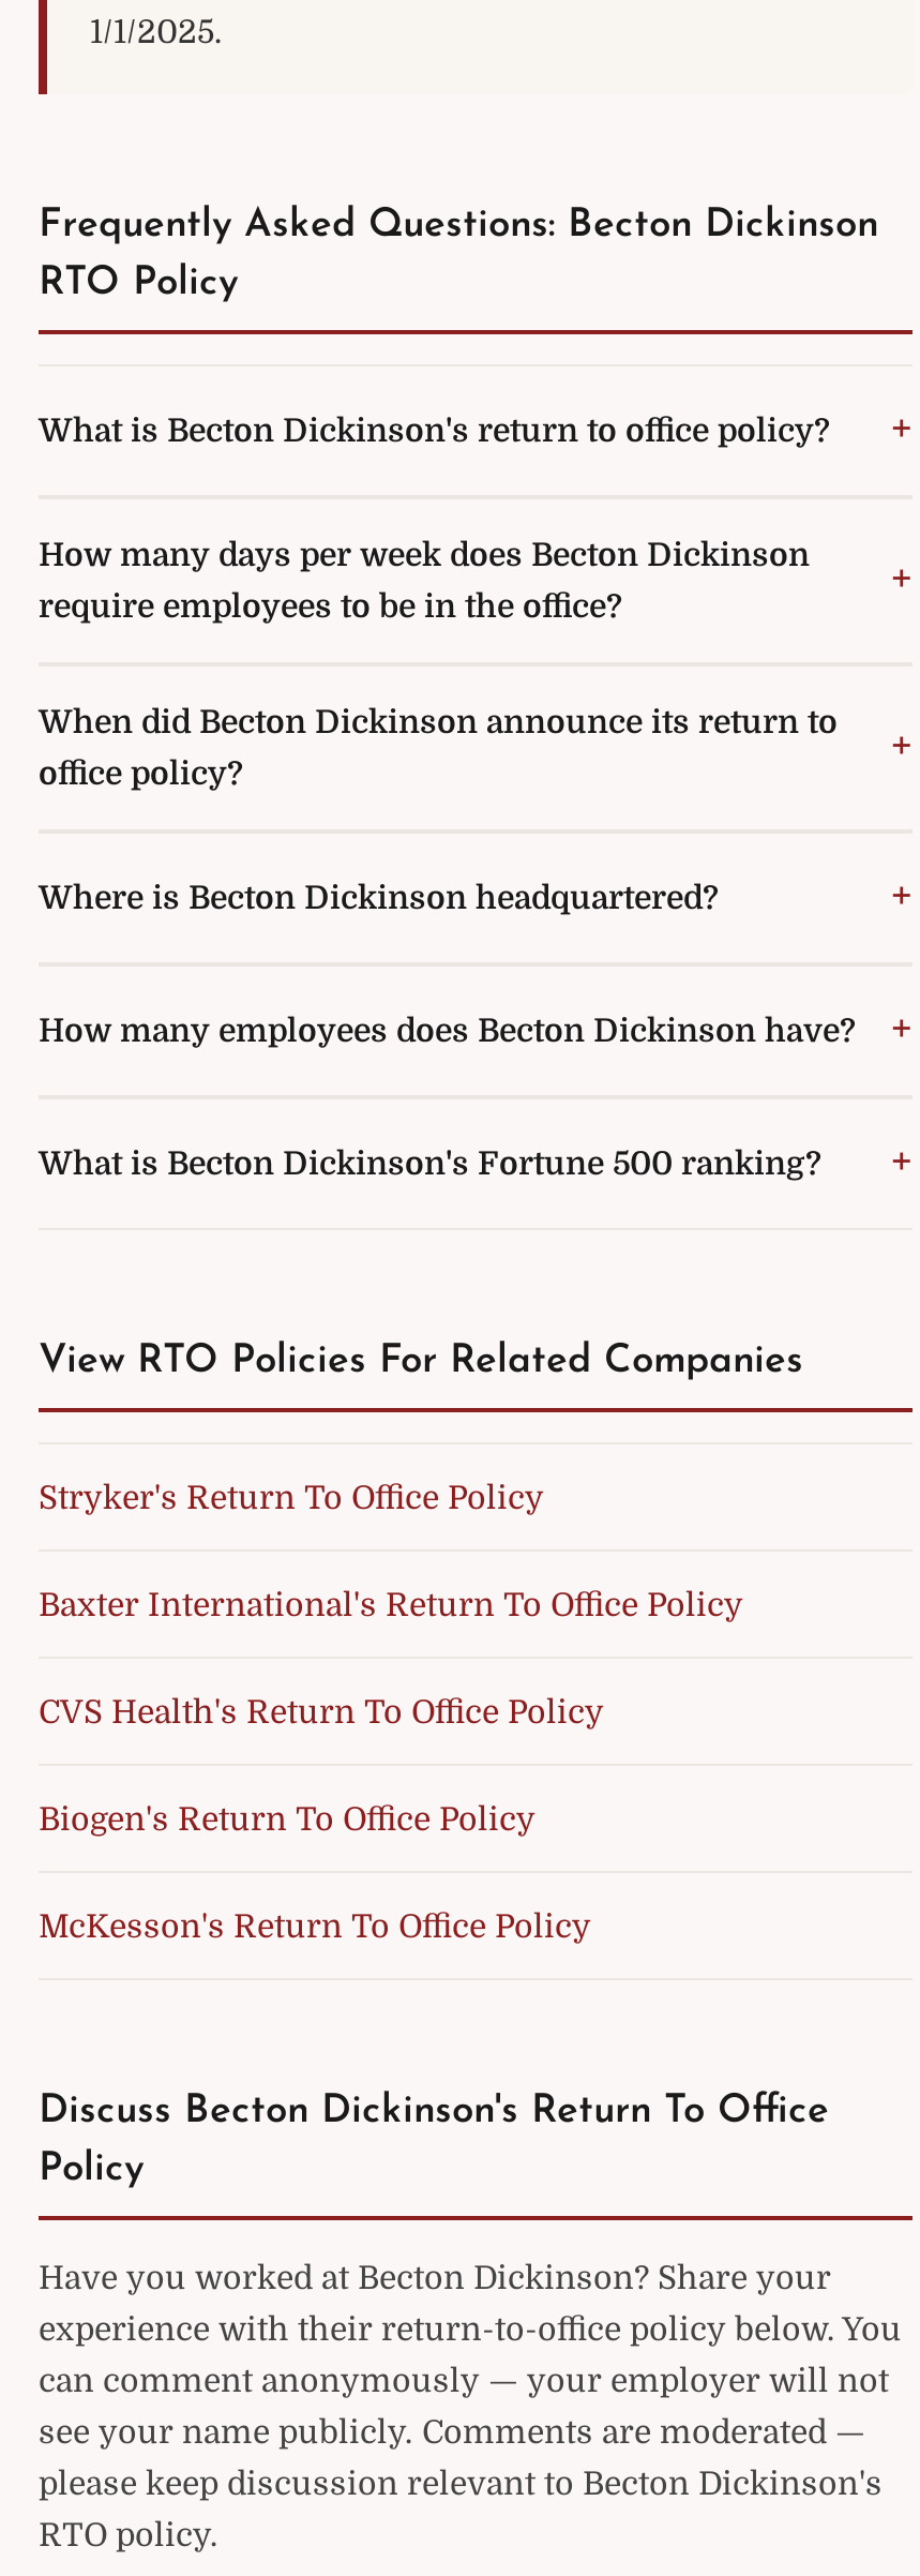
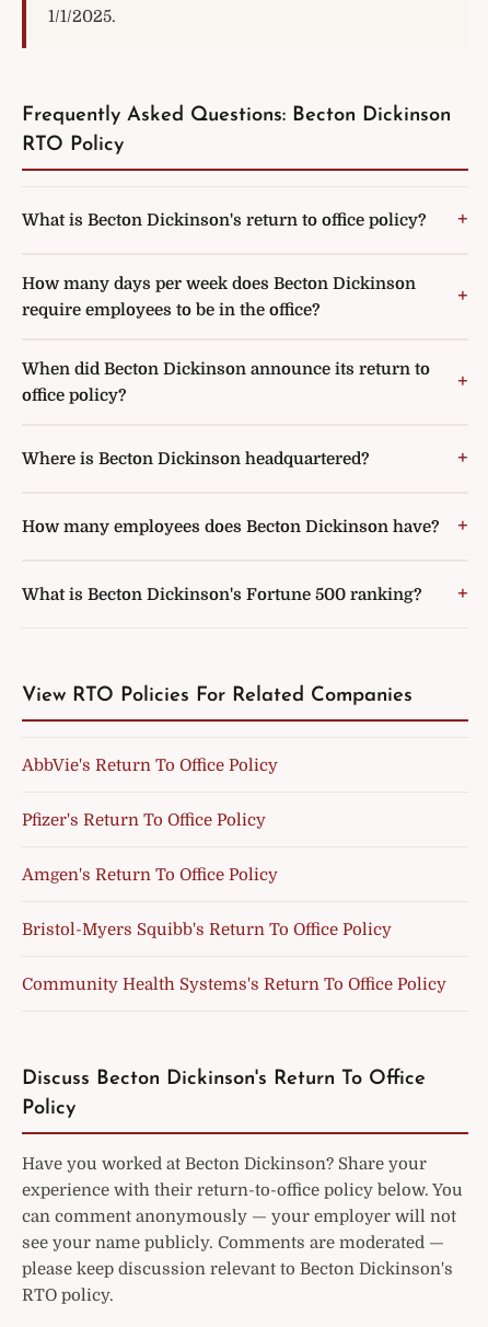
[39,1479,544,1517] Stryker's Return To Office Policy -> [22,755,278,775] AbbVie's Return To Office Policy
[39,1586,743,1624] Baxter International's Return To Office Policy -> [22,810,266,830] Pfizer's Return To Office Policy
[39,1693,604,1732] CVS Health's Return To Office Policy -> [22,865,278,885] Amgen's Return To Office Policy
[39,1800,536,1839] Biogen's Return To Office Policy -> [22,920,392,939] Bristol-Myers Squibb's Return To Office Policy
[39,1907,591,1946] McKesson's Return To Office Policy -> [22,974,446,994] Community Health Systems's Return To Office Policy

